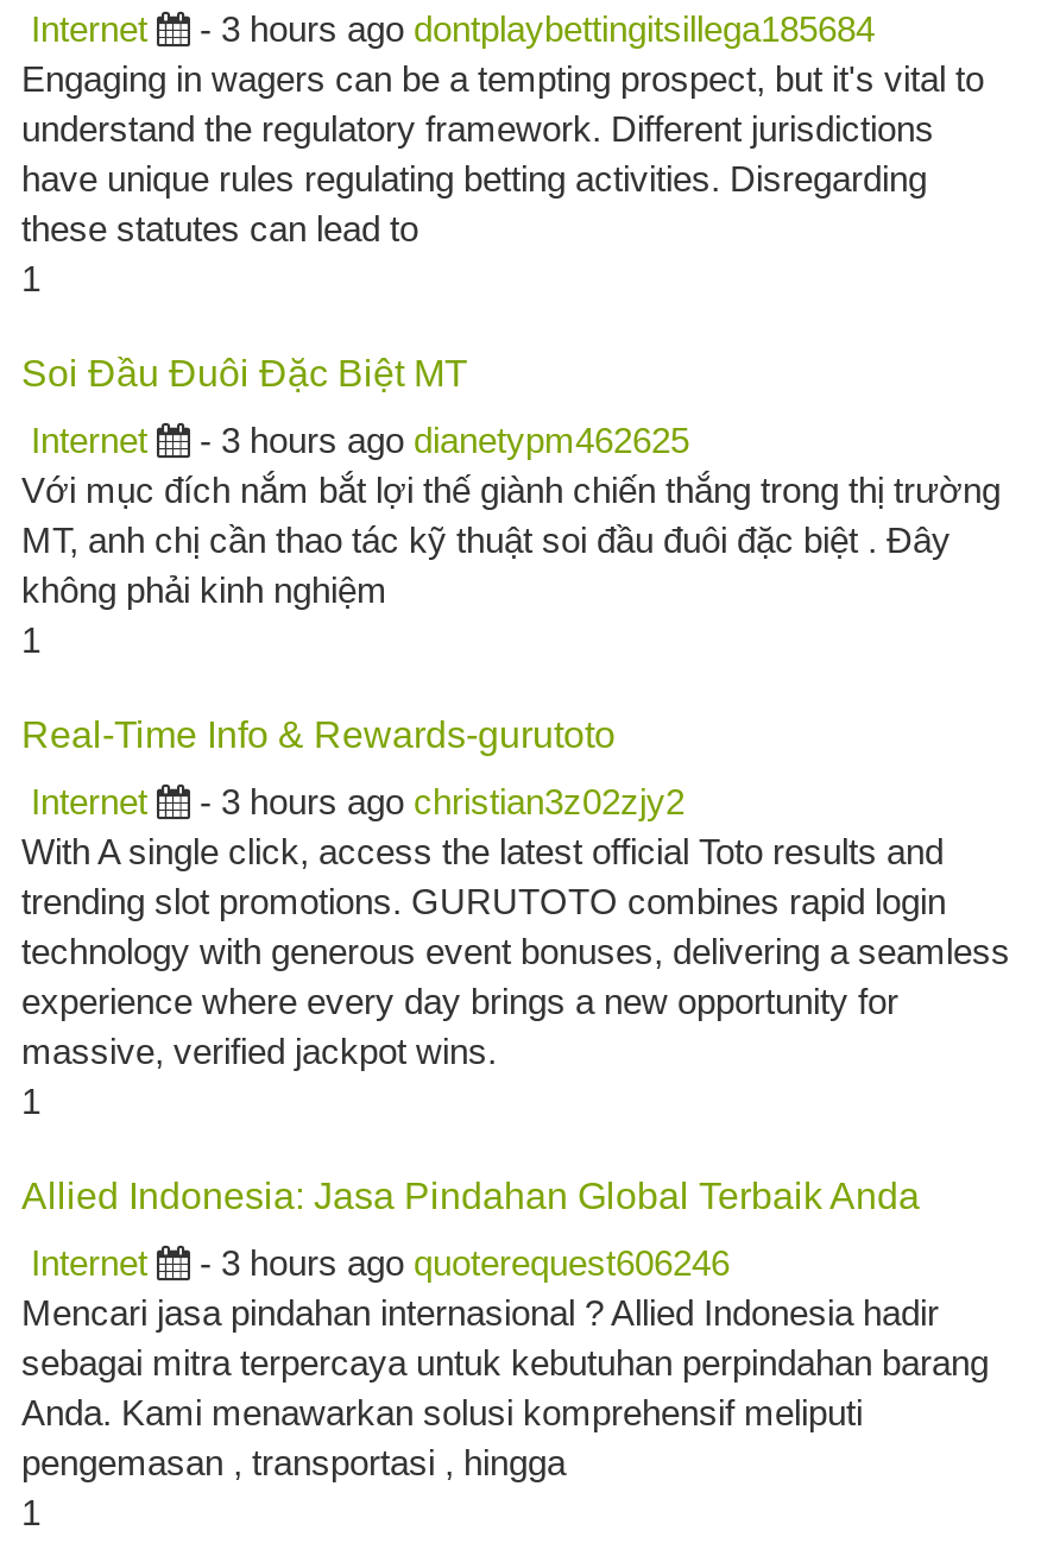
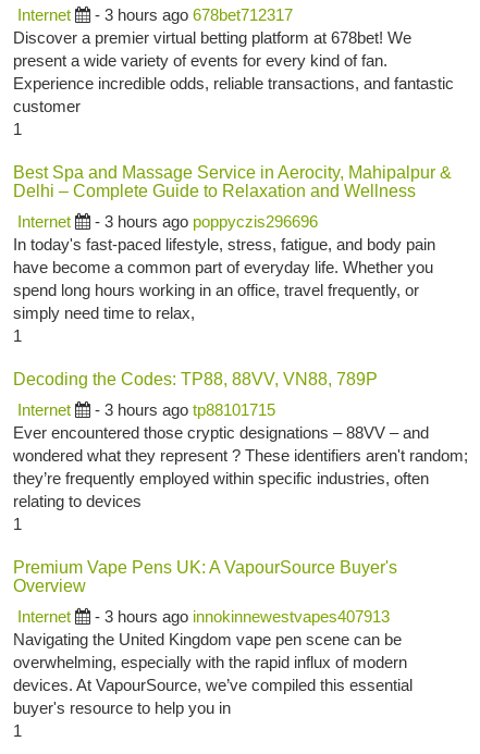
[21,11,984,248] - 3 hours ago dontplaybettingitsillega185684 | Engaging in wagers can be a tempting prospect, but it's vital to | understand the regulatory framework. Different jurisdictions | have unique rules regulating betting activities. Disregarding | these statutes can lead to -> [13,7,454,115] - 3 hours ago 678bet712317 | Discover a premier virtual betting platform at 678bet! We | present a wide variety of events for every kind of fan. | Experience incredible odds, reliable transactions, and fantastic | customer
[21,353,468,393] Soi Đầu Đuôi Đặc Biệt MT -> [13,163,452,200] Best Spa and Massage Service in Aerocity, Mahipalpur & | Delhi – Complete Guide to Relaxation and Wellness
[21,422,1001,610] - 3 hours ago dianetypm462625 | Với mục đích nắm bắt lợi thế giành chiến thắng trong thị trường | MT, anh chị cần thao tác kỹ thuật soi đầu đuôi đặc biệt . Đây | không phải kinh nghiệm -> [13,213,435,322] - 3 hours ago poppyczis296696 | In today's fast-paced lifestyle, stress, fatigue, and body pain | have become a common part of everyday life. Whether you | spend long hours working in an office, travel frequently, or | simply need time to relax,
[21,714,616,755] Real-Time Info & Rewards-gurutoto -> [13,370,378,388] Decoding the Codes: TP88, 88VV, VN88, 789P
[21,783,1010,1071] - 3 hours ago christian3z02zjy2 | With A single click, access the latest official Toto results and | trending slot promotions. GURUTOTO combines rapid login | technology with generous event bonuses, delivering a seamless | experience where every day brings a new opportunity for | massive, verified jackpot wins. -> [13,401,468,510] - 3 hours ago tp88101715 | Ever encountered those cryptic designations – 88VV – and | wondered what they represent ? These identifiers aren't random; | they’re frequently employed within specific industries, often | relating to devices
[21,1176,920,1216] Allied Indonesia: Jasa Pindahan Global Terbaik Anda -> [13,558,397,595] Premium Vape Pens UK: A VapourSource Buyer's | Overview
[21,1245,989,1482] - 3 hours ago quoterequest606246 | Mencari jasa pindahan internasional ? Allied Indonesia hadir | sebagai mitra terpercaya untuk kebutuhan perpindahan barang | Anda. Kami menawarkan solusi komprehensif meliputi | pengemasan , transportasi , hingga -> [13,608,413,717] - 3 hours ago innokinnewestvapes407913 | Navigating the United Kingdom vape pen scene can be | overwhelming, especially with the rapid influx of modern | devices. At VapourSource, we’ve compiled this essential | buyer's resource to help you in

